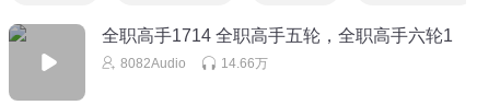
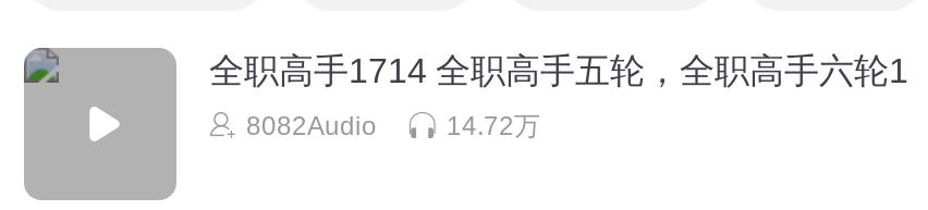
[221,55,268,71] 14.66万 -> [447,110,540,140] 14.72万

